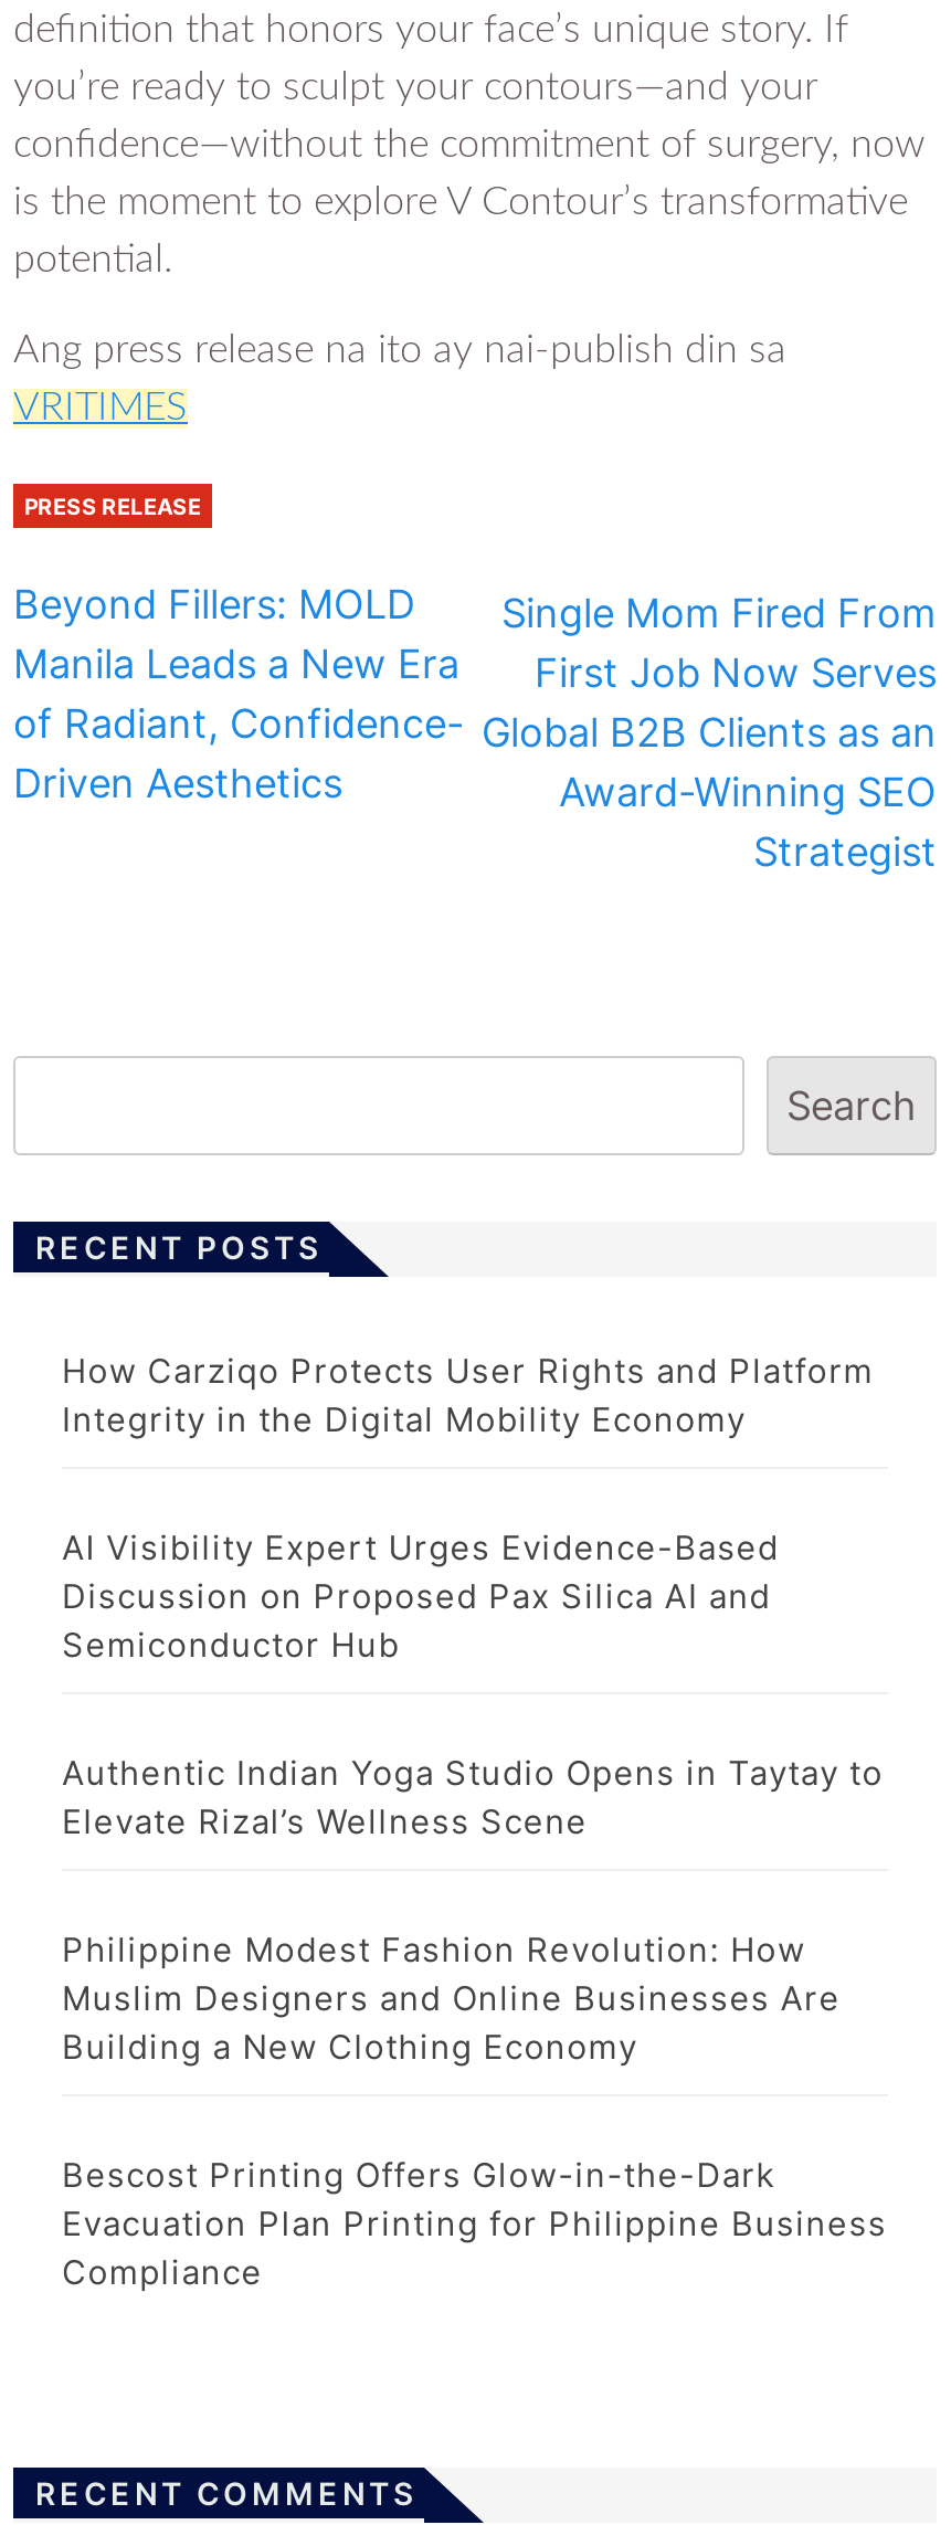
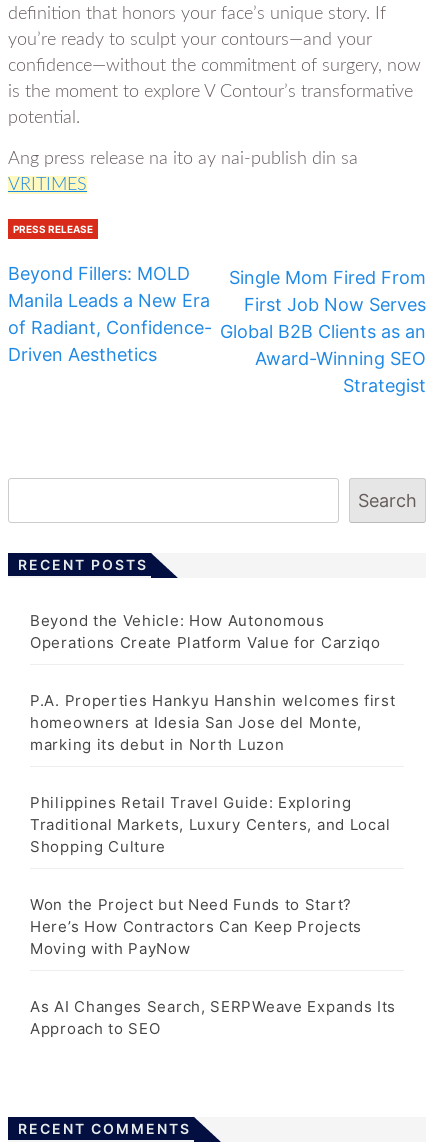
[62,1350,874,1440] How Carziqo Protects User Rights and Platform | Integrity in the Digital Mobility Economy -> [30,611,381,652] Beyond the Vehicle: How Autonomous | Operations Create Platform Value for Carziqo
[62,1526,779,1666] AI Visibility Expert Urges Evidence-Based | Discussion on Proposed Pax Silica AI and | Semiconductor Hub -> [30,691,395,754] P.A. Properties Hankyu Hanshin welcomes first | homeowners at Idesia San Jose del Monte, | marking its debut in North Luzon
[62,1752,883,1842] Authentic Indian Yoga Studio Opens in Taytay to | Elevate Rizal’s Wellness Scene -> [30,793,390,856] Philippines Retail Travel Guide: Exploring | Traditional Markets, Luxury Centers, and Local | Shopping Culture
[62,1929,840,2068] Philippine Modest Fashion Revolution: How | Muslim Designers and Online Businesses Are | Building a New Clothing Economy -> [30,895,362,958] Won the Project but Need Funds to Start? | Here’s How Contractors Can Keep Projects | Moving with PayNow
[62,2154,887,2293] Bescost Printing Offers Glow-in-the-Dark | Evacuation Plan Printing for Philippine Business | Compliance -> [30,997,396,1038] As AI Changes Search, SERPWeave Expands Its | Approach to SEO

